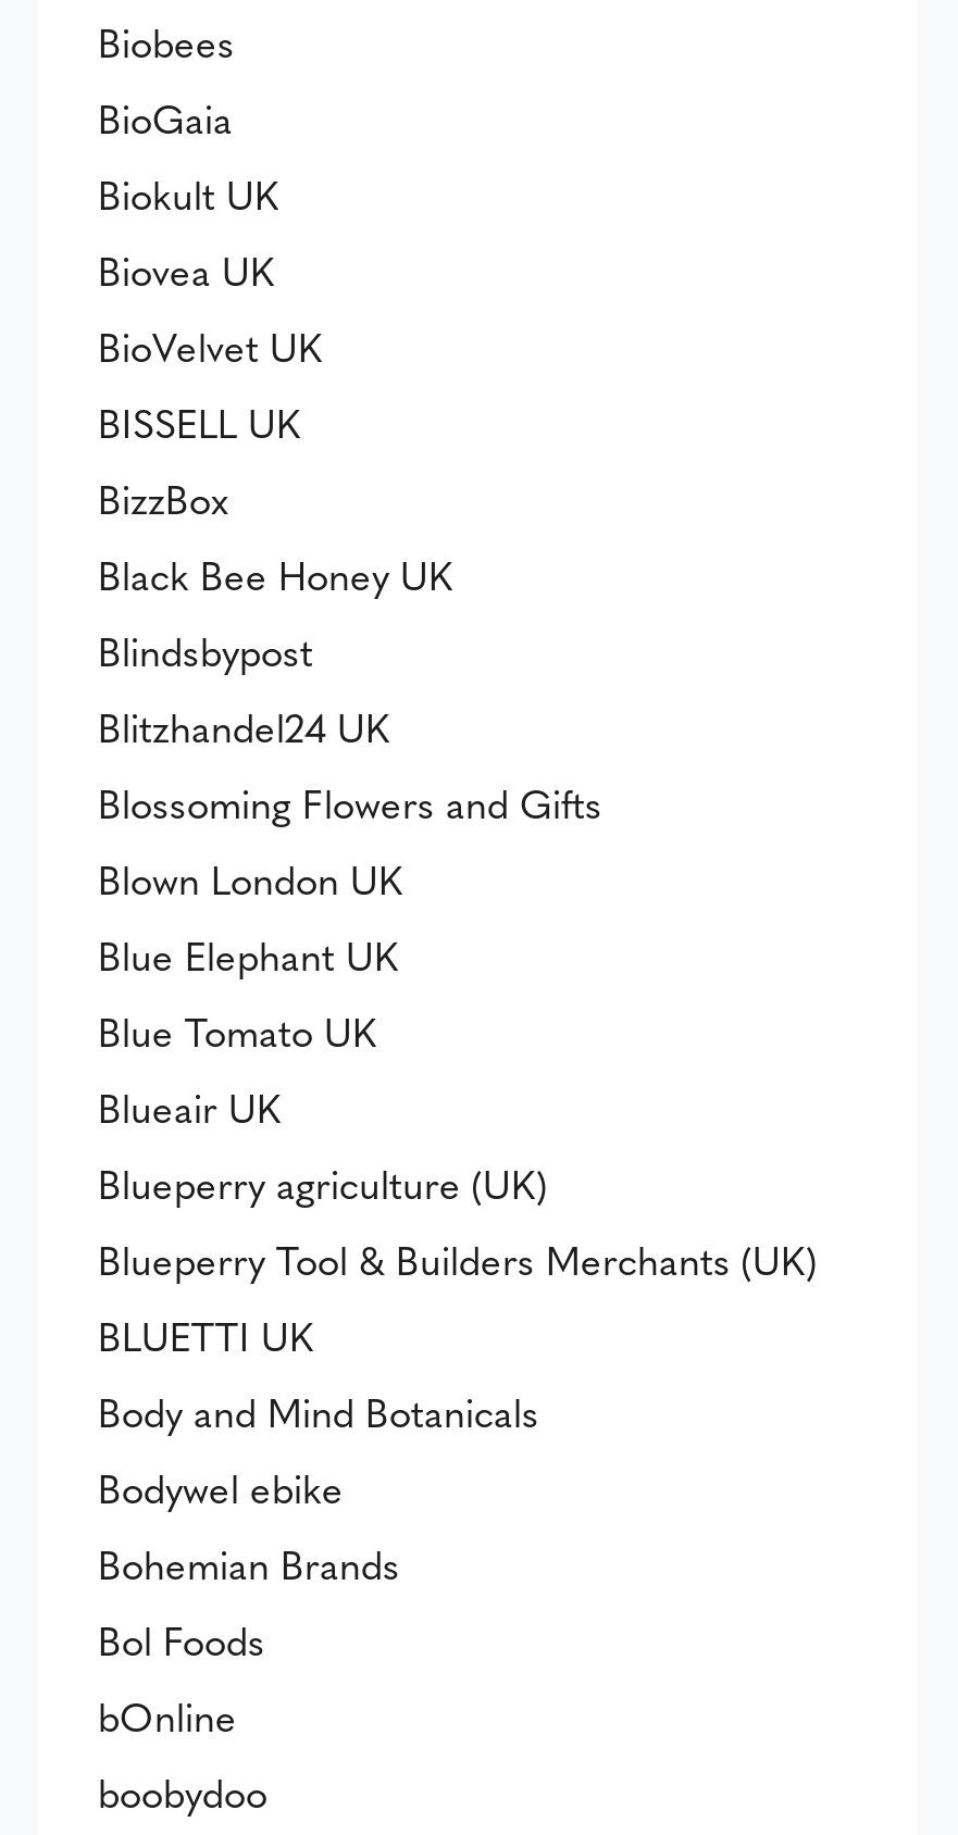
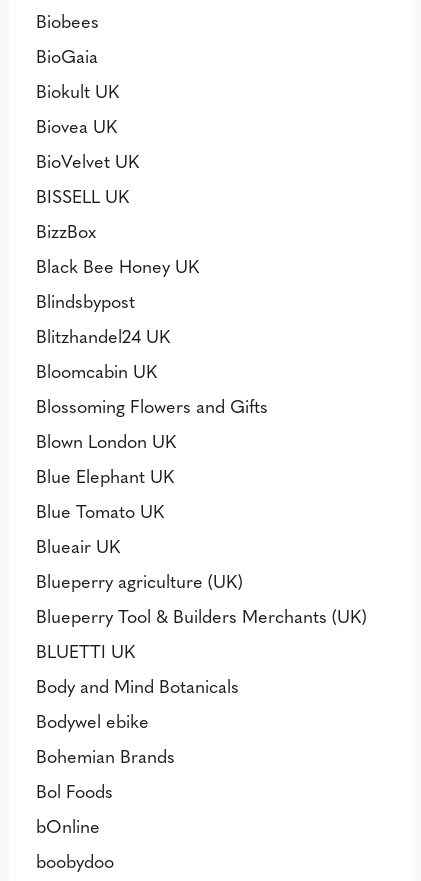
none -> [36,358,157,383] Bloomcabin UK

